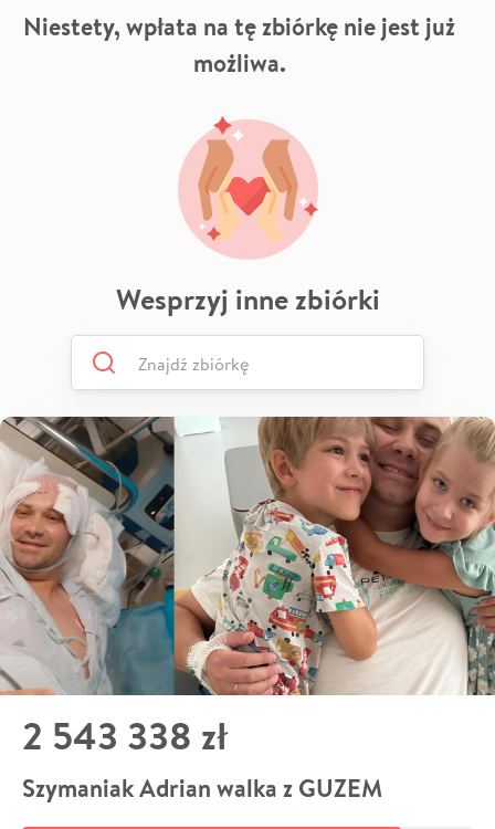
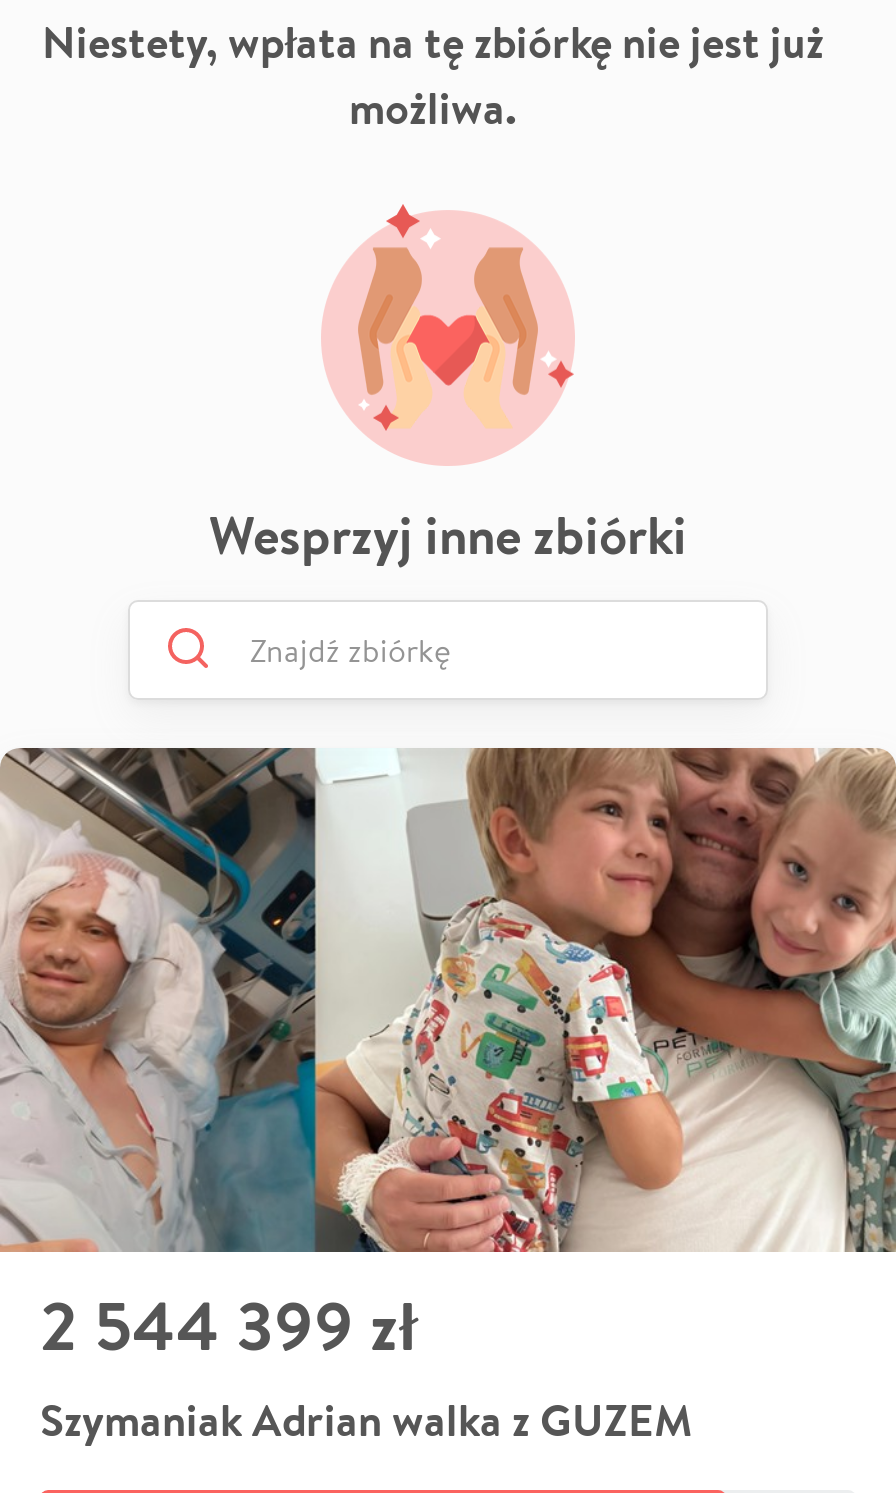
[22,710,228,762] 2 543 338 zł -> [40,1277,418,1371] 2 544 399 zł

